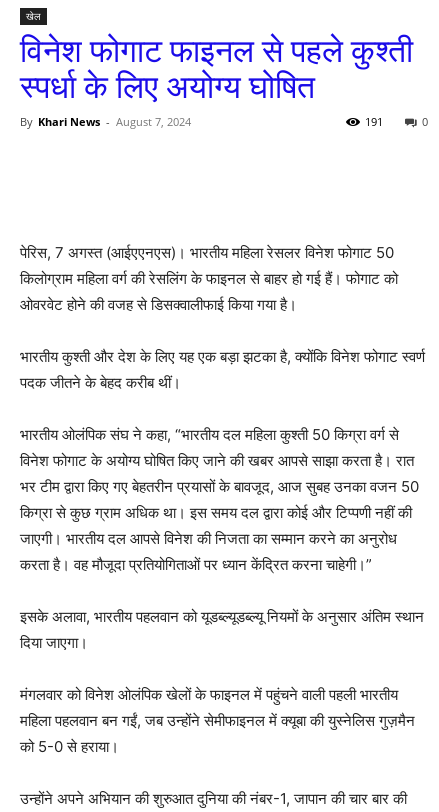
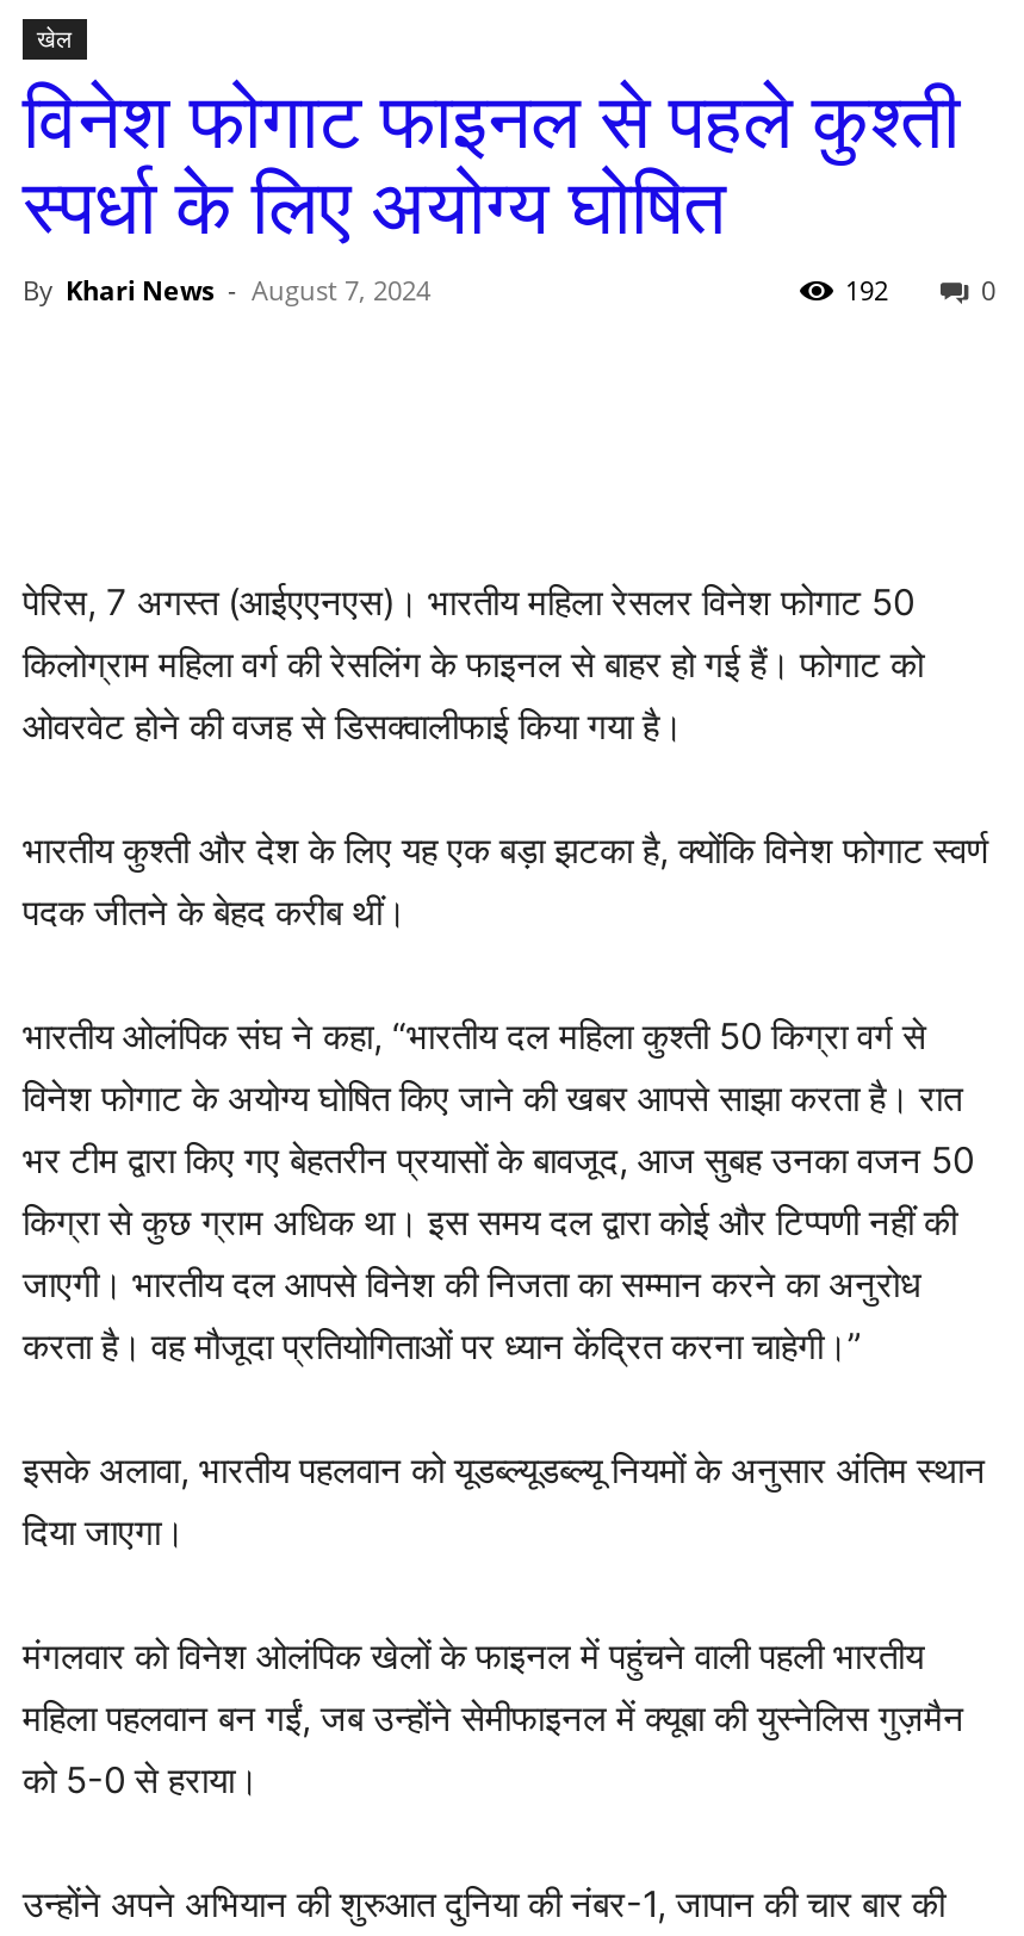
[365,114,383,129] 191 -> [845,272,888,308] 192

